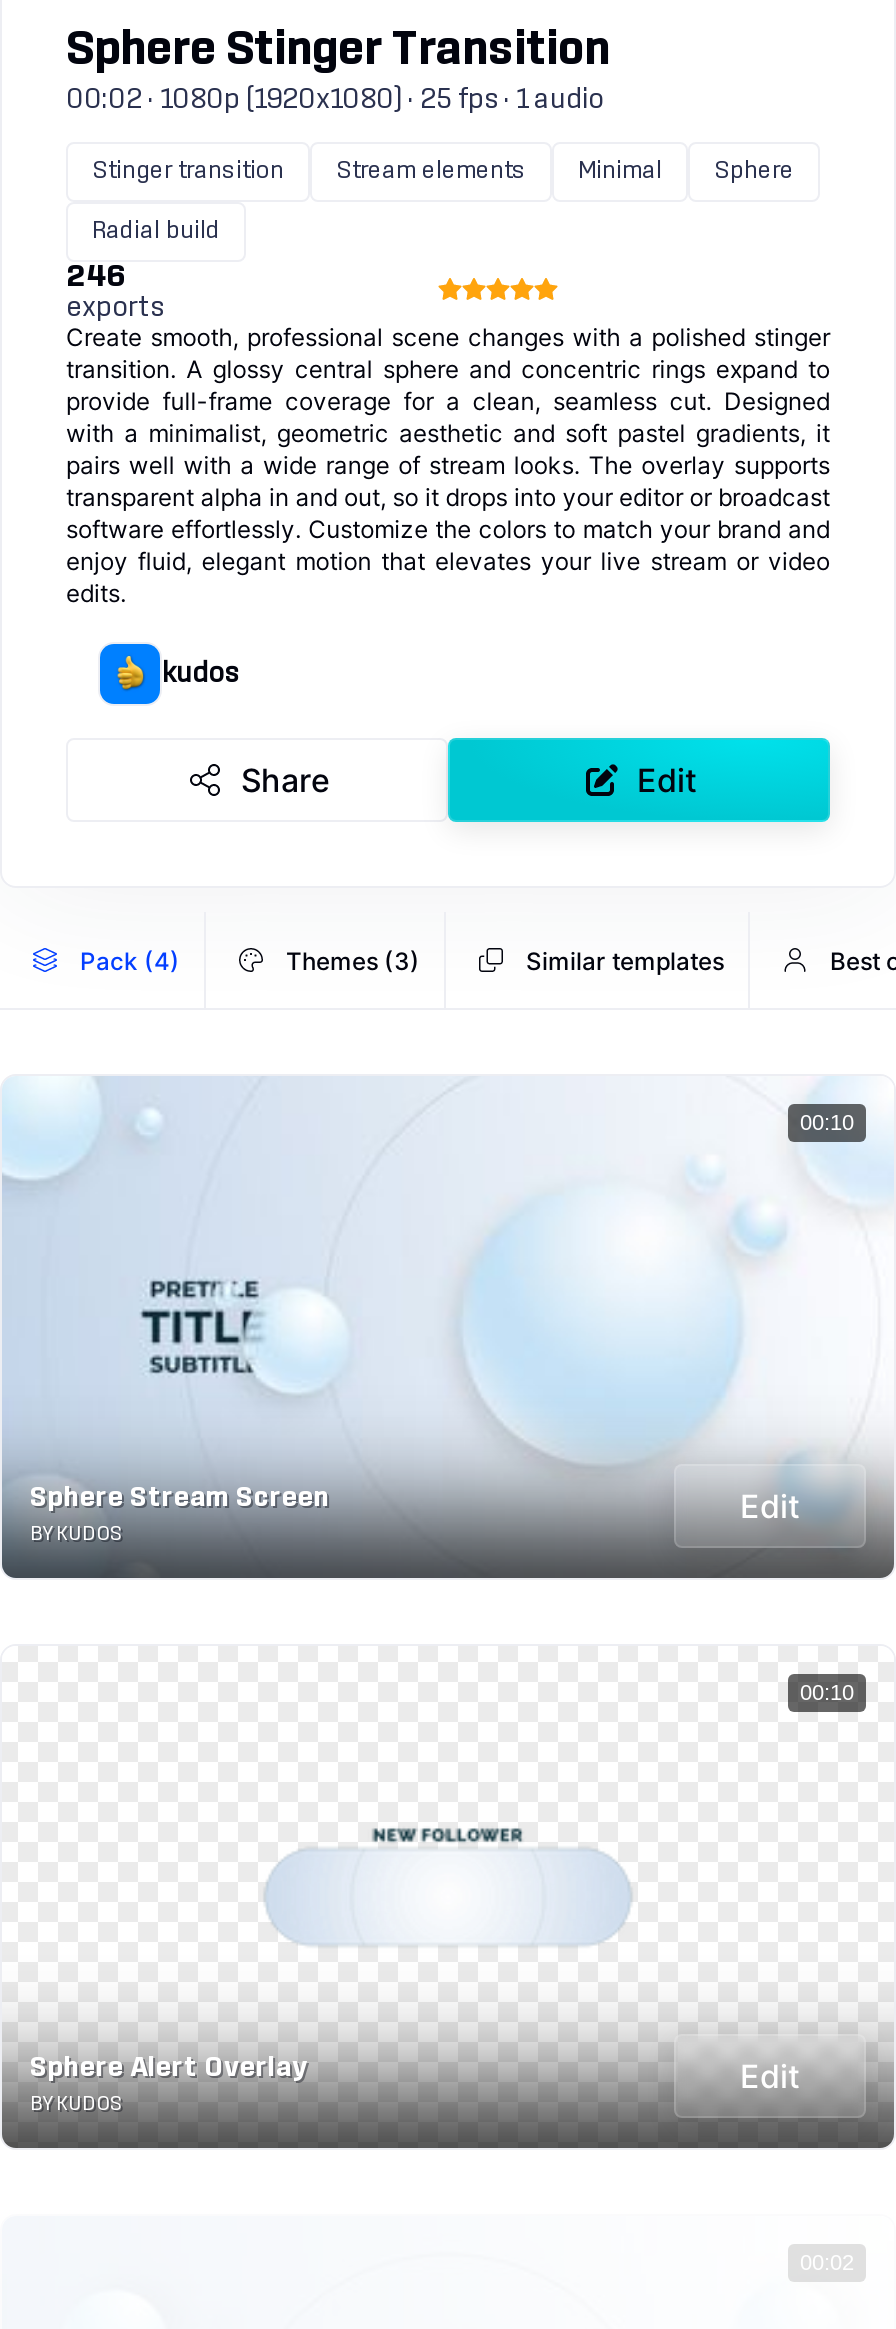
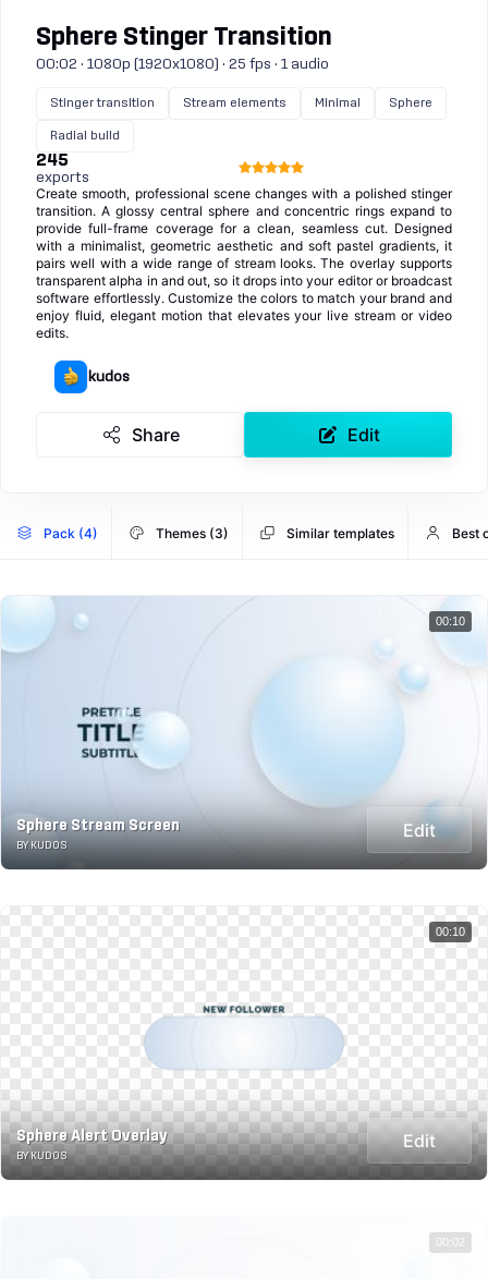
[66,262,126,292] 246 -> [36,153,69,169] 245

